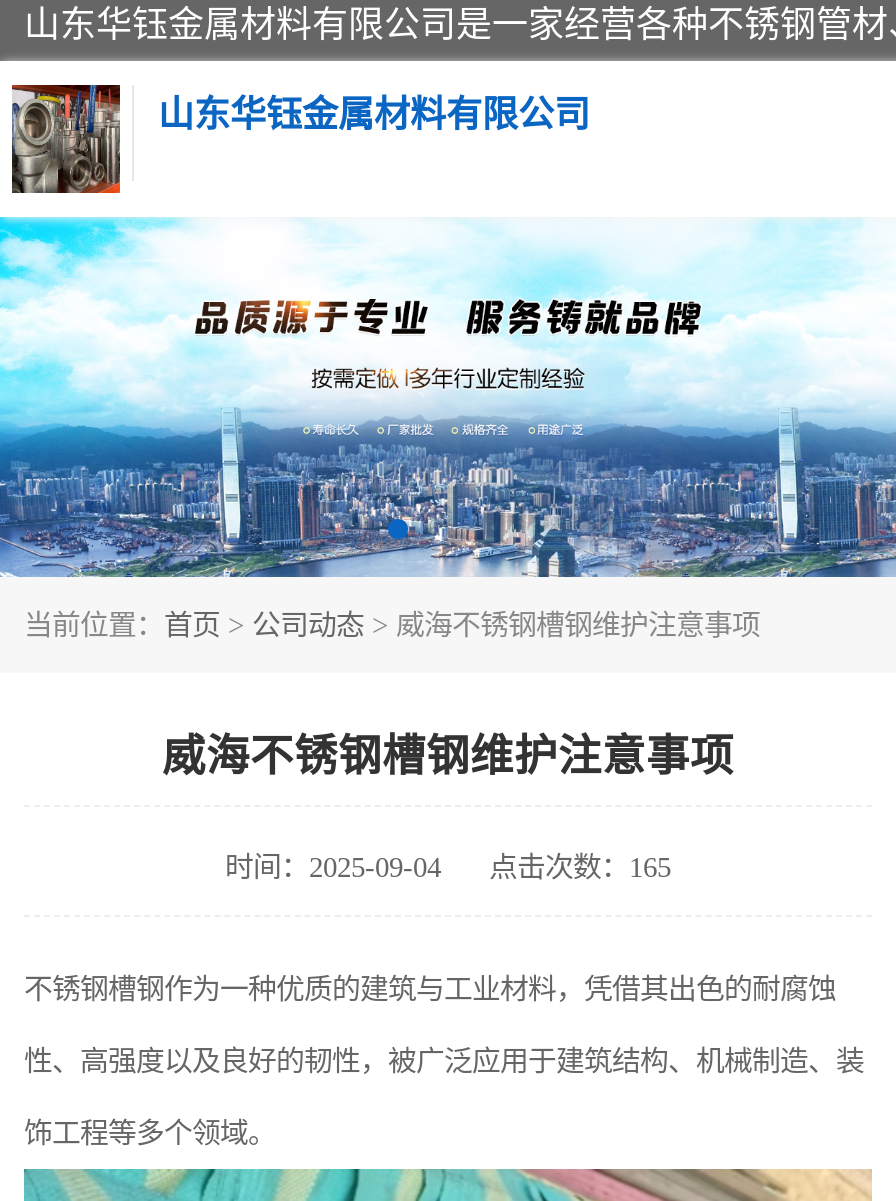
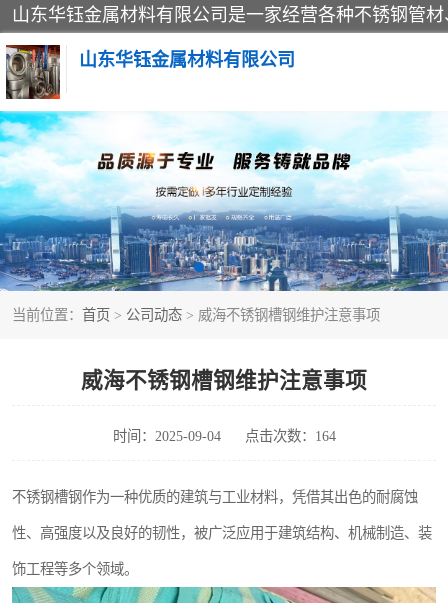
[225,851,671,883] 时间：2025-09-04 点击次数：165 -> [112,428,335,444] 时间：2025-09-04 点击次数：164

